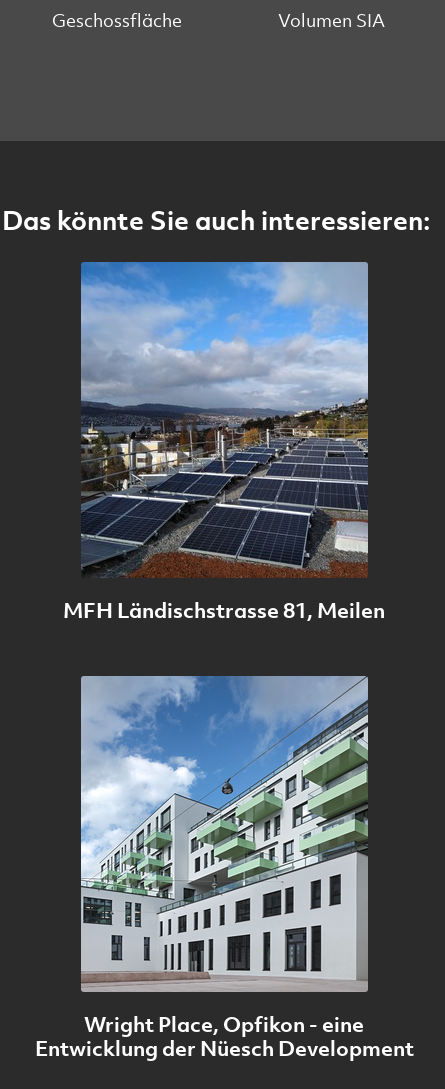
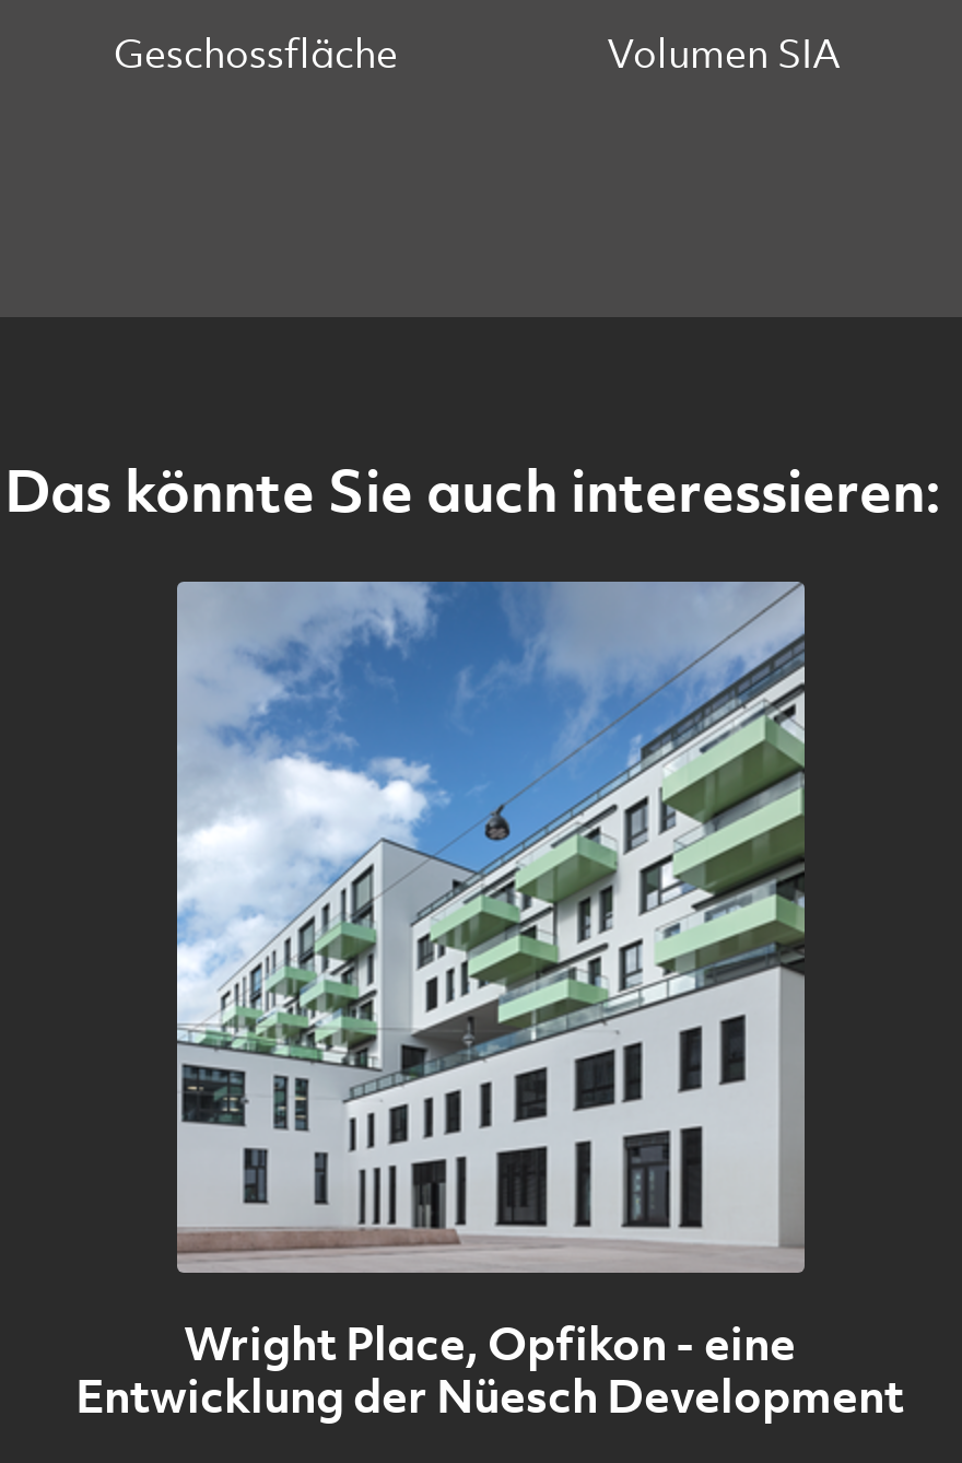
[63,261,385,624] [image] | MFH Ländischstrasse 81, Meilen -> none

